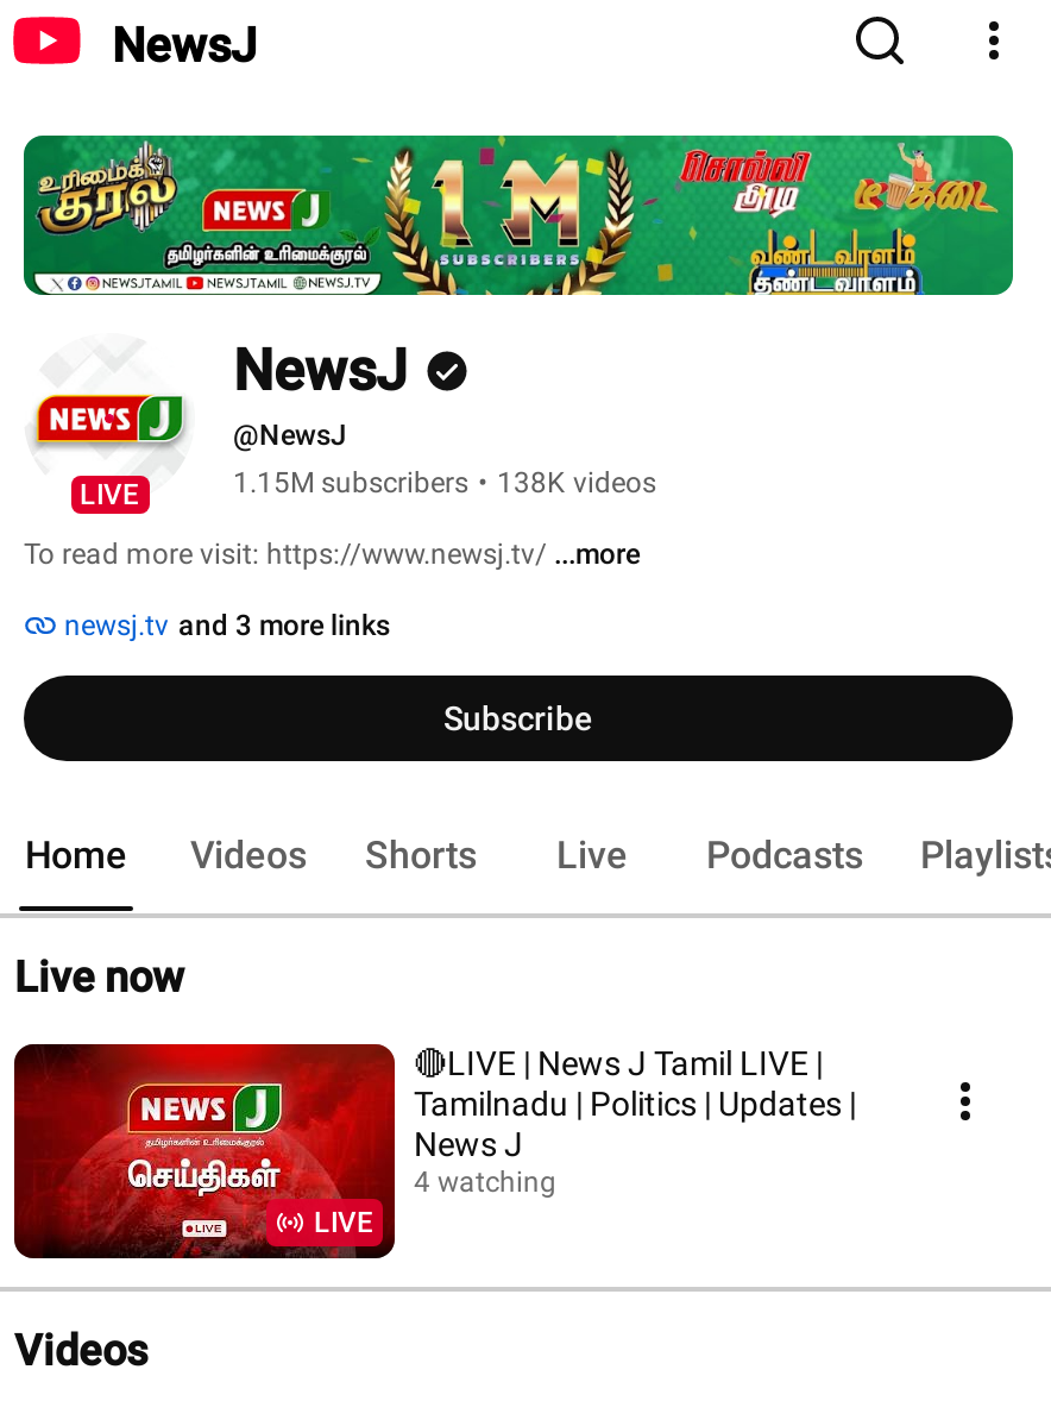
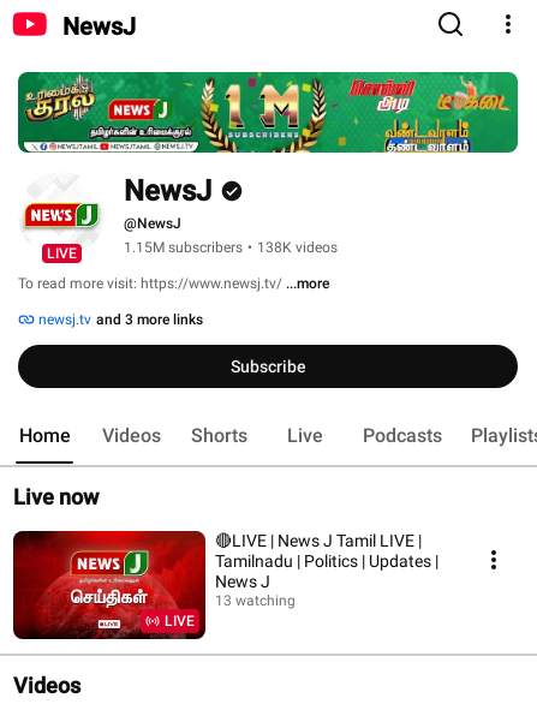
[414,1166,556,1199] 4 watching -> [215,592,296,609] 13 watching

